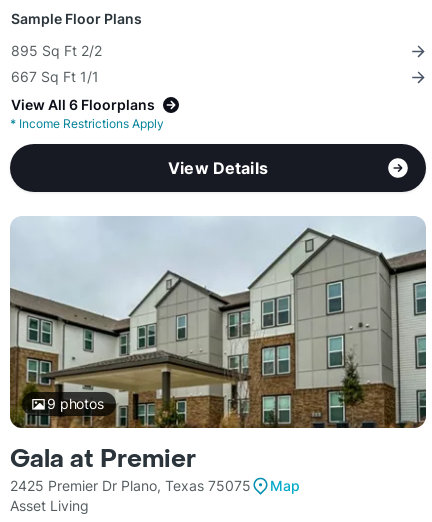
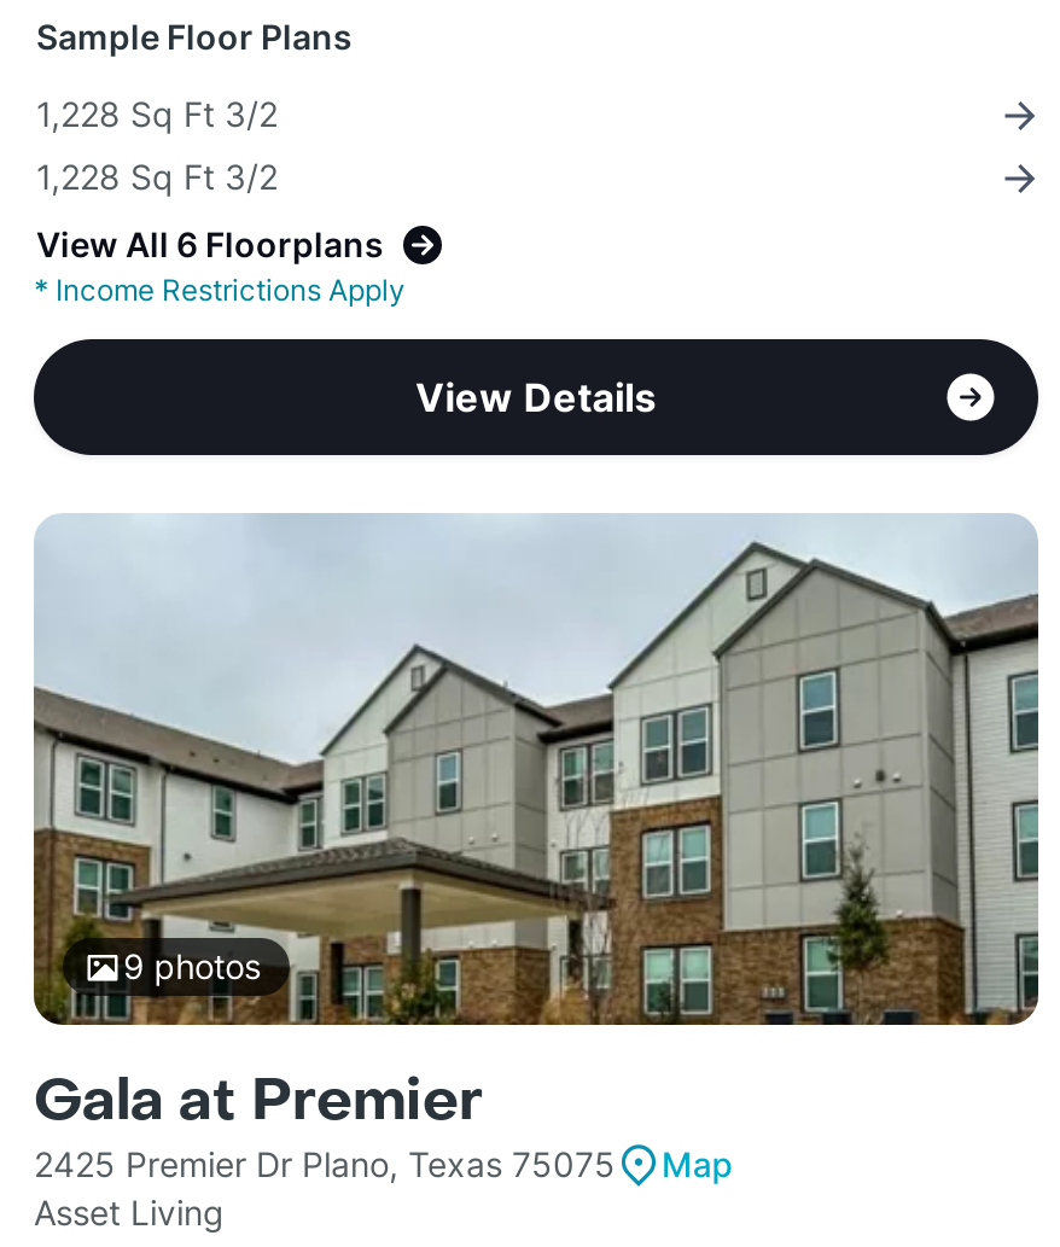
[11,42,102,59] 895 Sq Ft 2/2 -> [36,93,278,134] 1,228 Sq Ft 3/2
[11,68,99,85] 667 Sq Ft 1/1 -> [36,156,278,197] 1,228 Sq Ft 3/2

